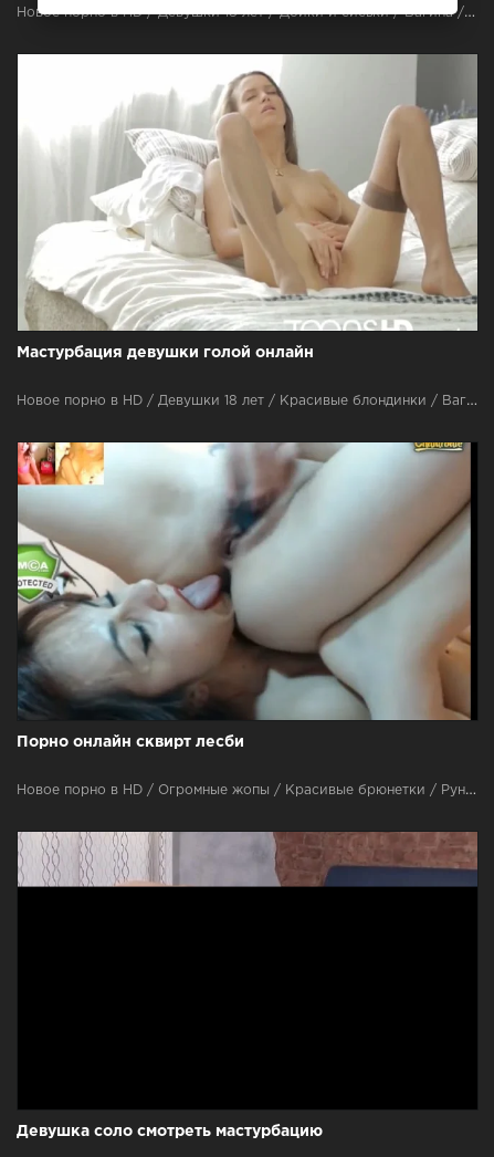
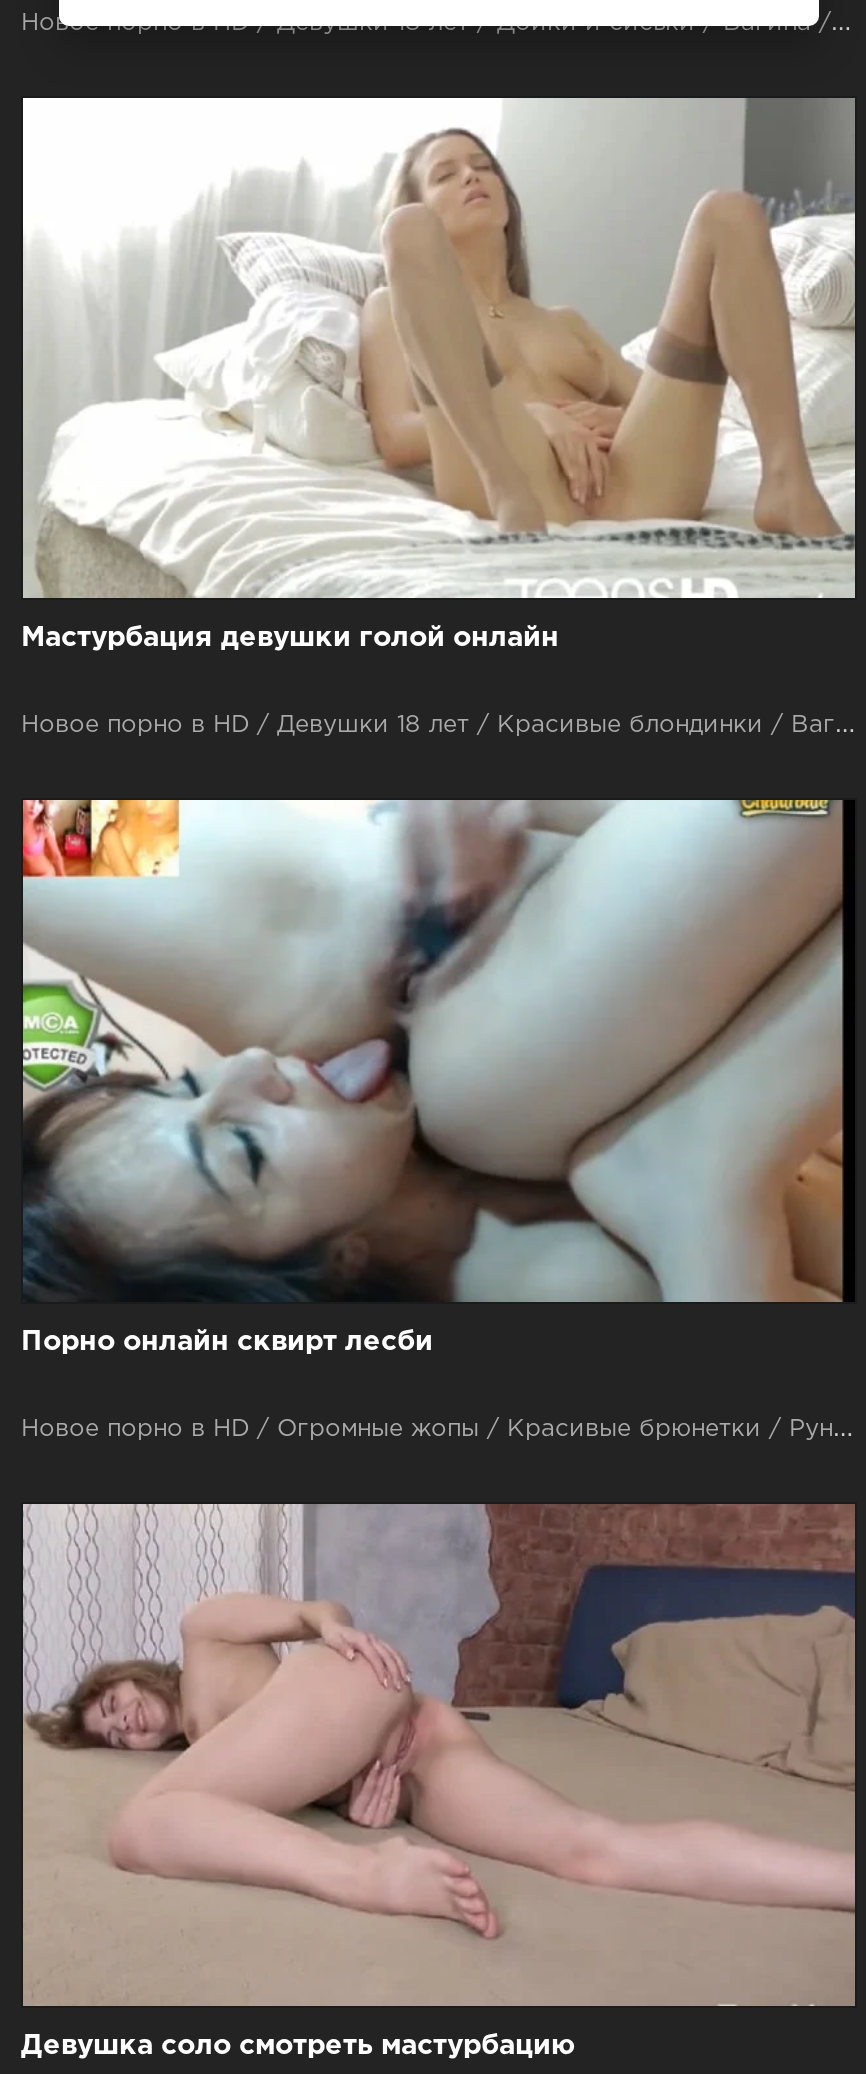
none -> [21,1602,857,2008] [image]

